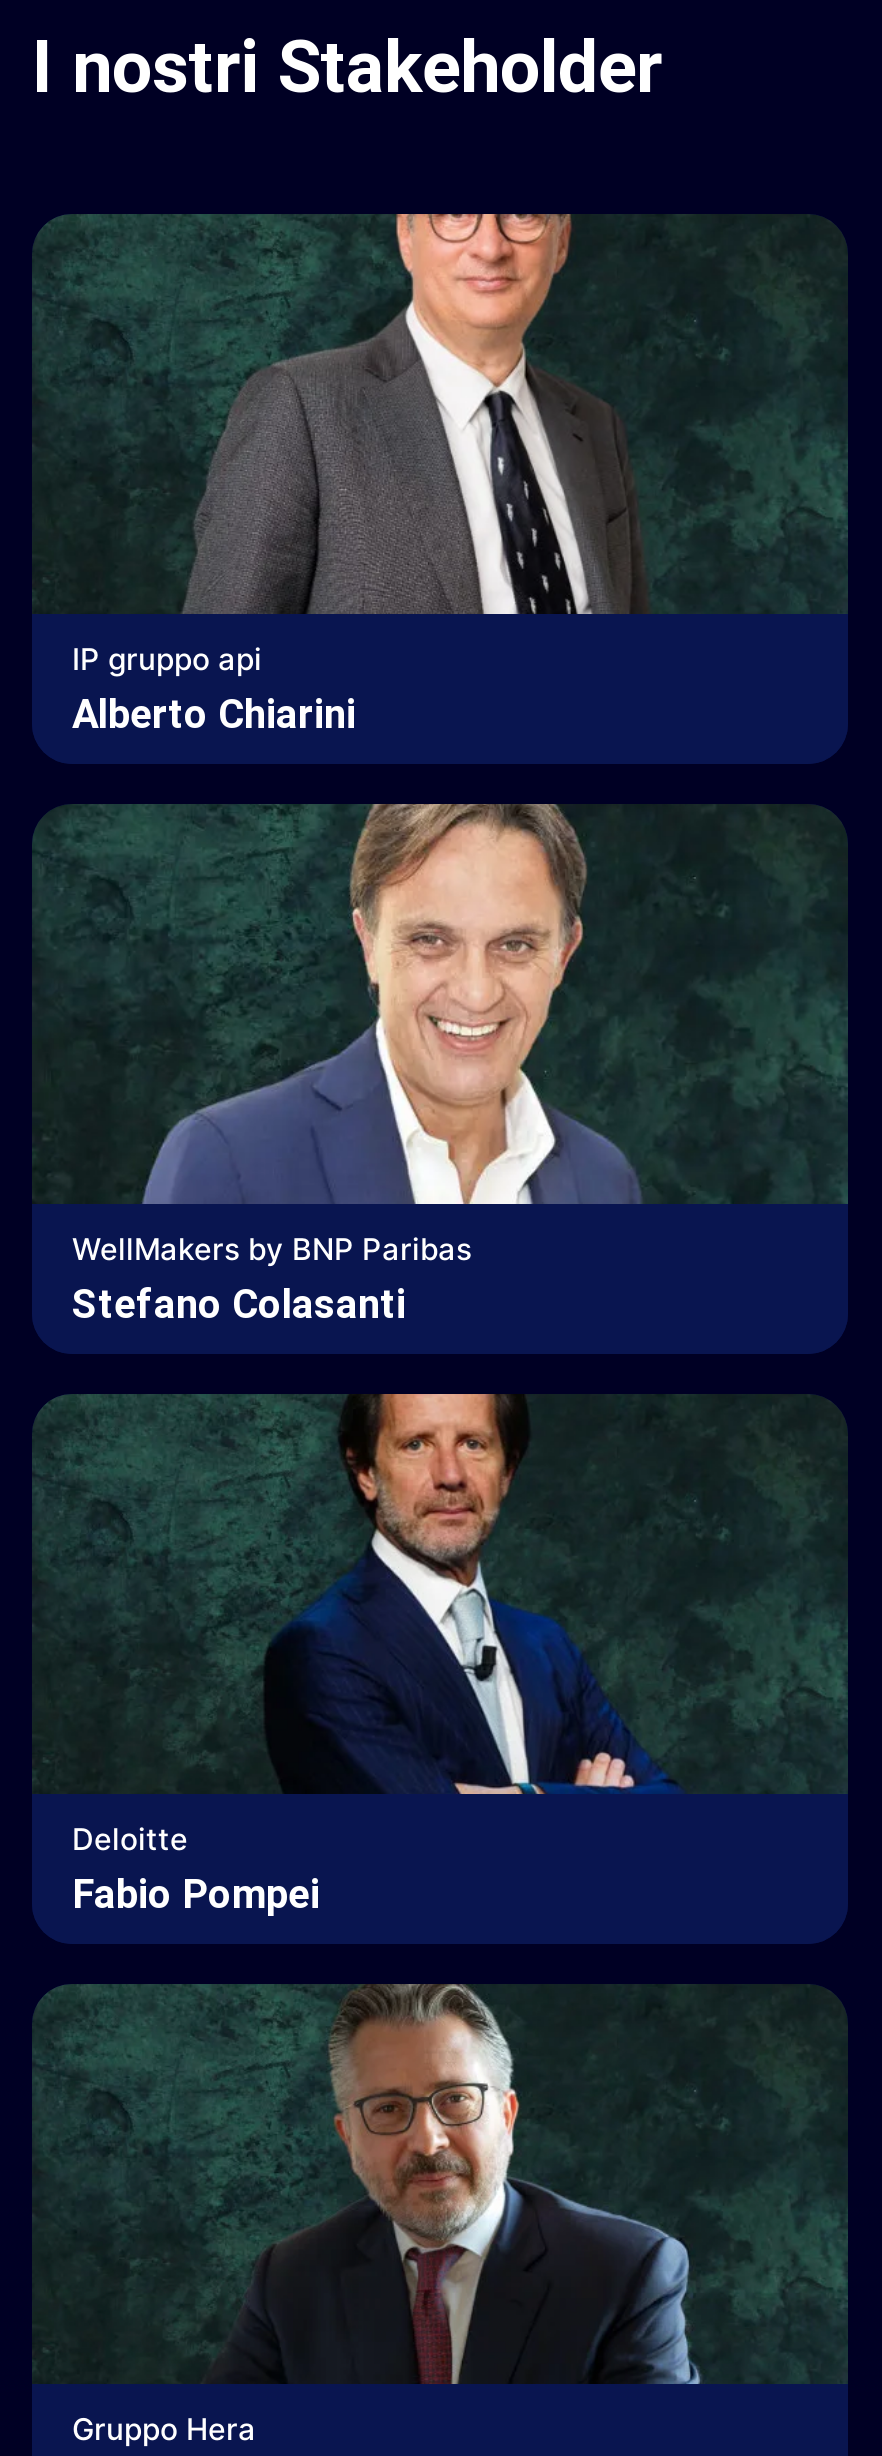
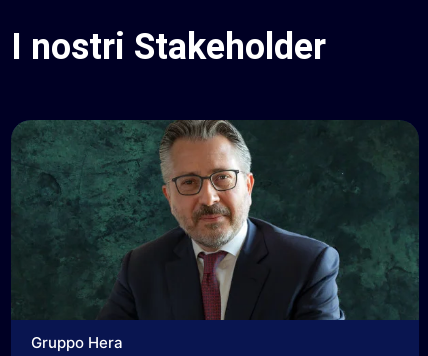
[72,212,700,738] [image] | IP gruppo api | Alberto Chiarini -> none
[34,802,848,1328] [image] | WellMakers by BNP Paribas | Stefano Colasanti -> none
[34,1392,848,1918] [image] | Deloitte | Fabio Pompei -> none

